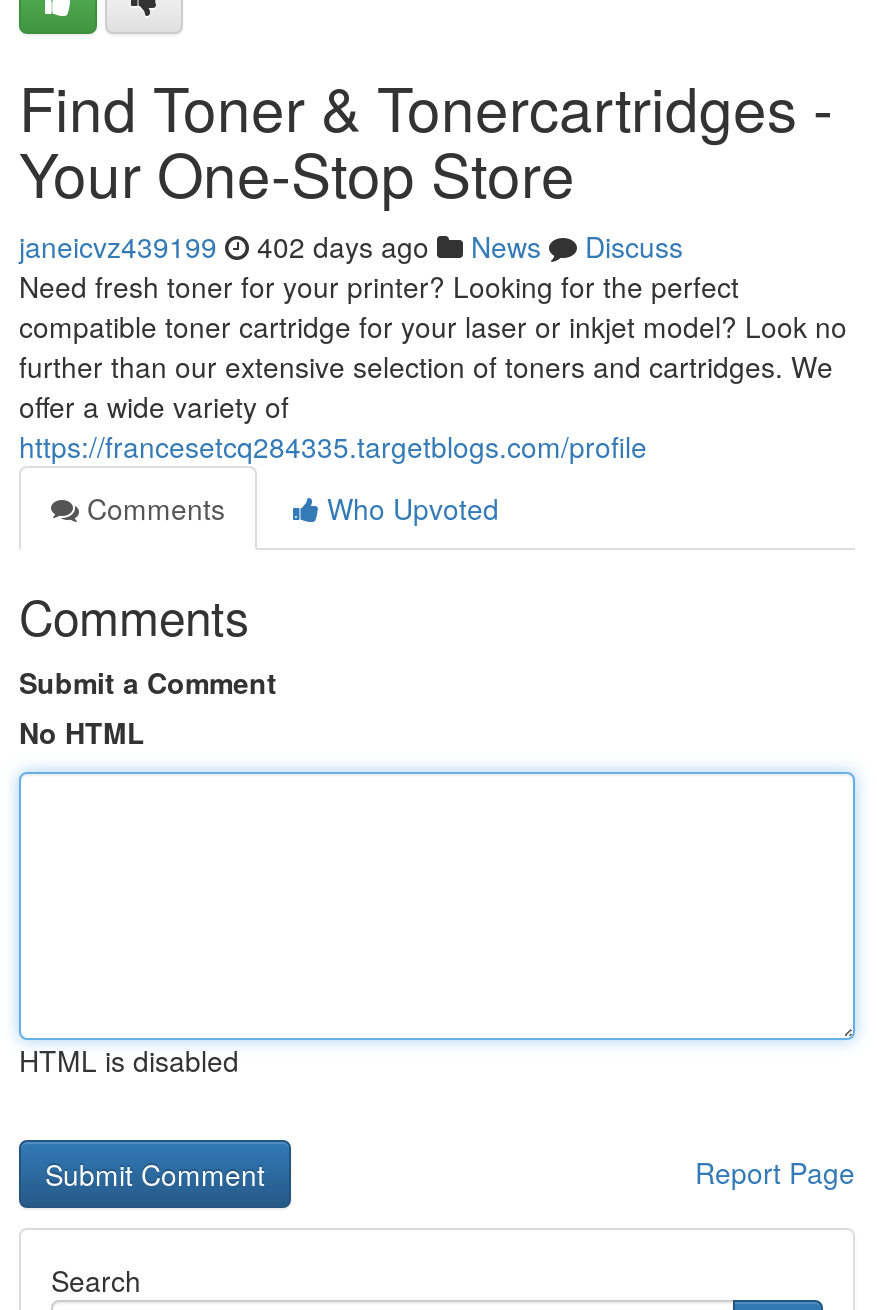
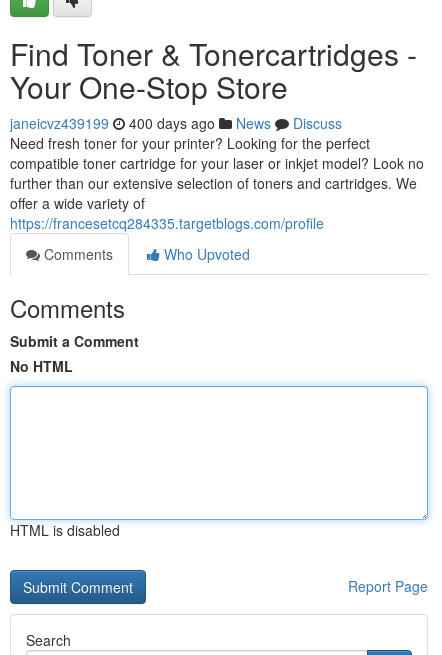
[19,226,683,266] janeicvz439199 402 days ago News Discuss -> [10,113,342,133] janeicvz439199 400 days ago News Discuss

